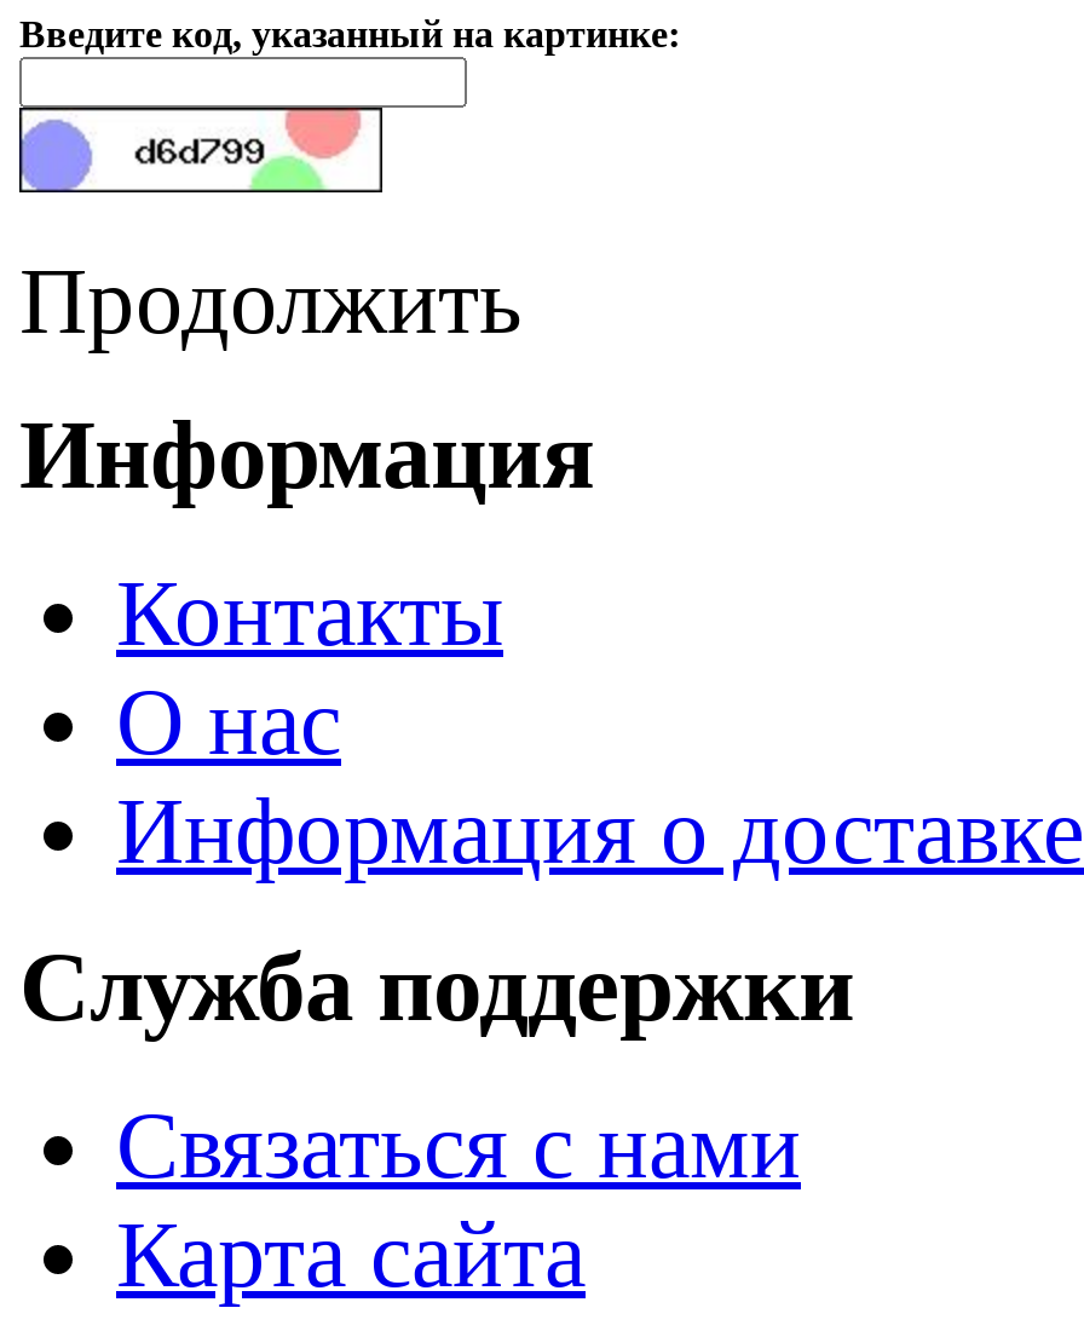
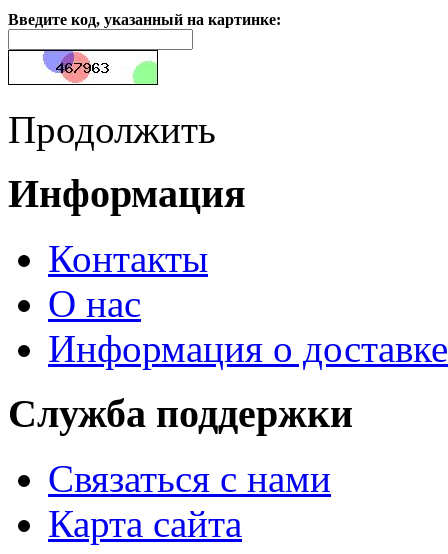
[22,110,382,192] [image] -> [9,50,158,85] [image]

